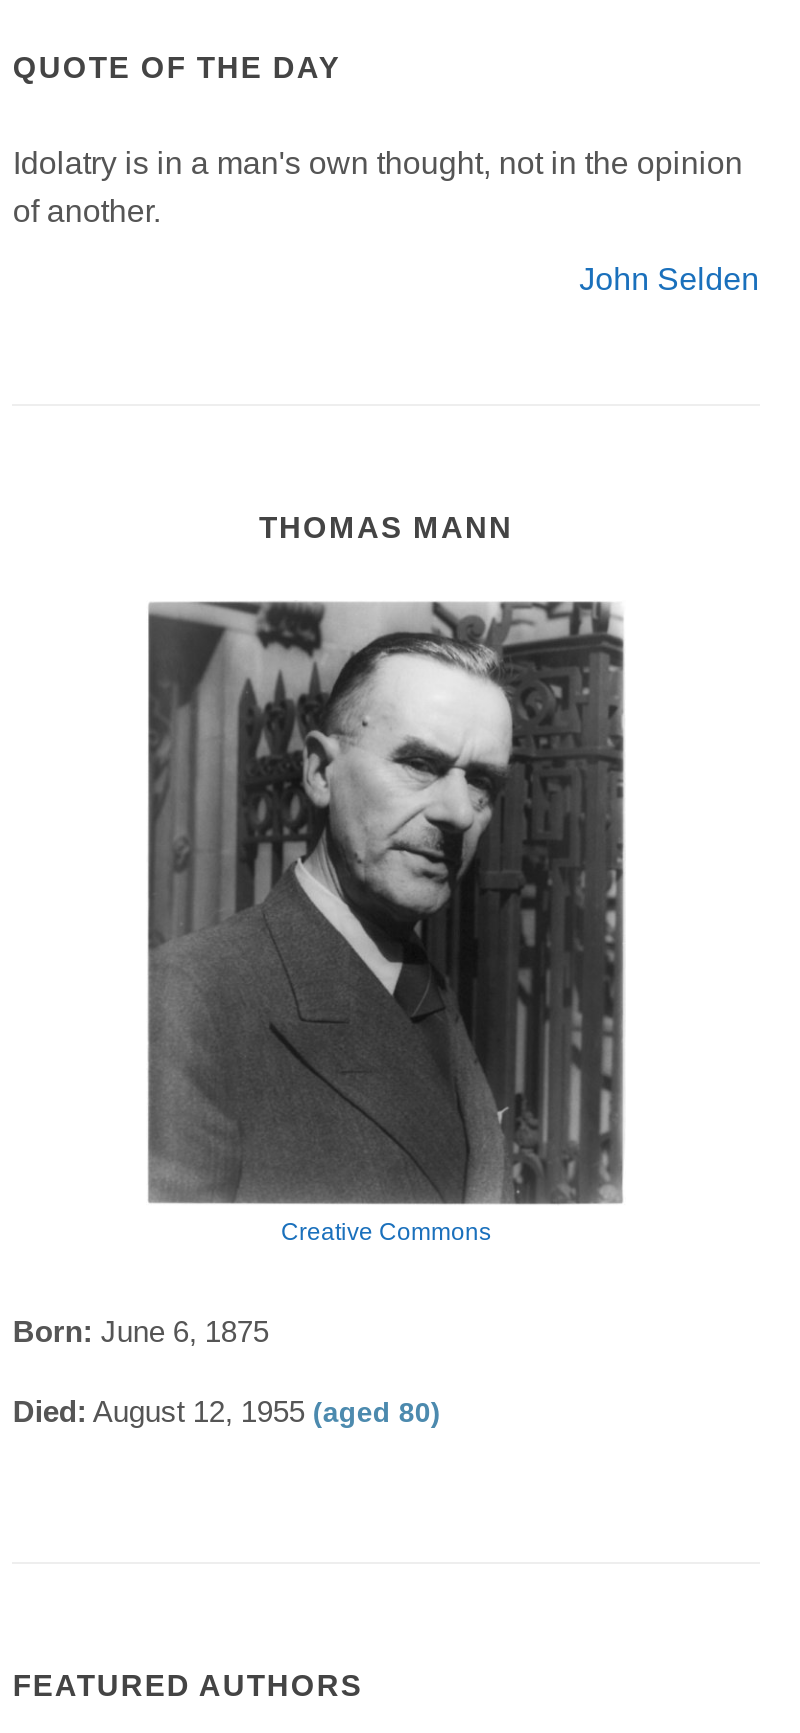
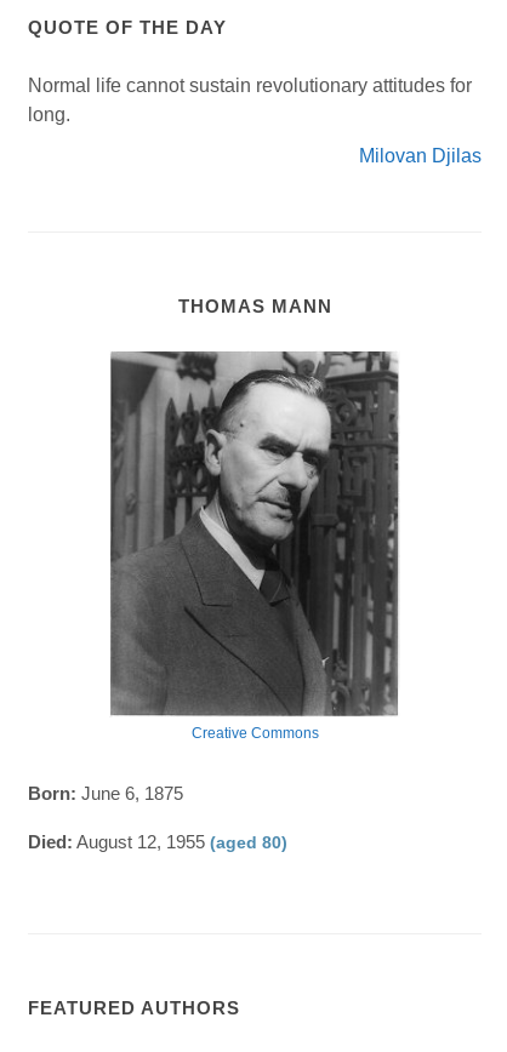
[13,145,743,227] Idolatry is in a man's own thought, not in the opinion | of another. -> [28,75,472,124] Normal life cannot sustain revolutionary attitudes for | long.
[579,261,759,295] John Selden -> [359,145,481,166] Milovan Djilas

